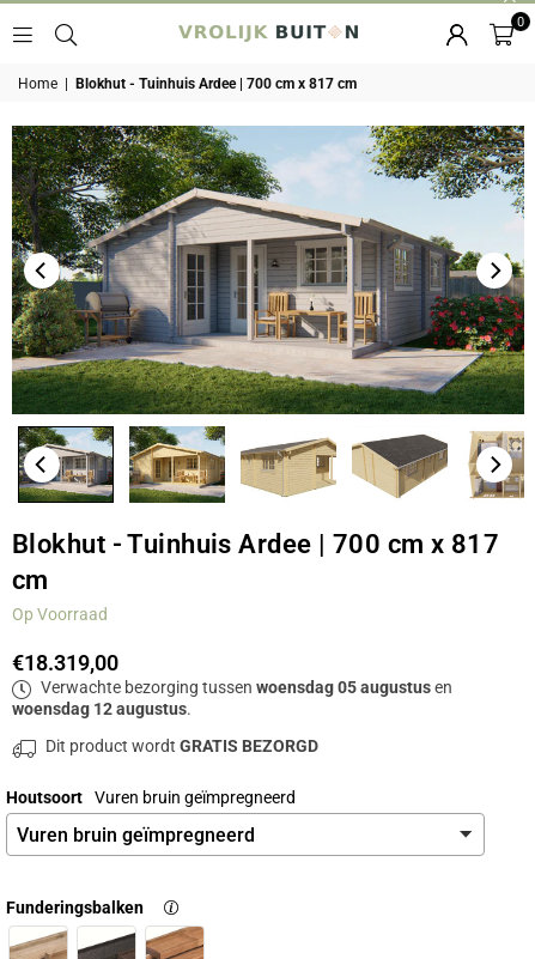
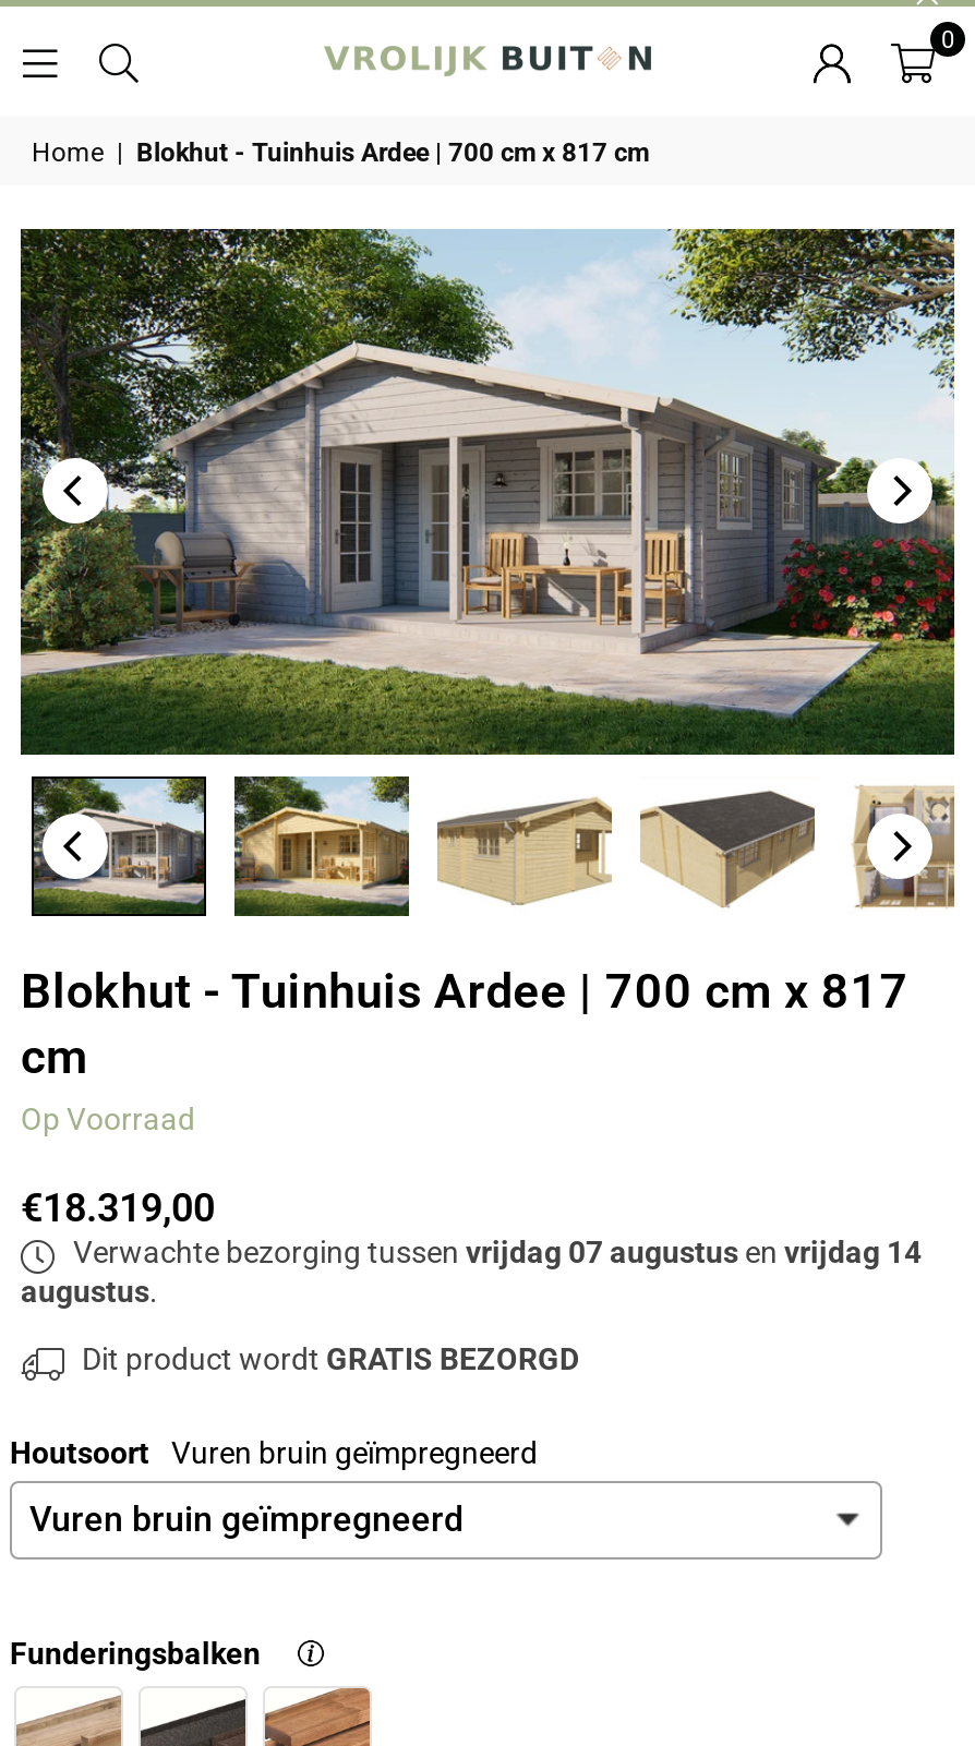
[12,678,452,719] Verwachte bezorging tussen woensdag 05 augustus en | woensdag 12 augustus. -> [21,1235,922,1308] Verwachte bezorging tussen vrijdag 07 augustus en vrijdag 14 | augustus.

